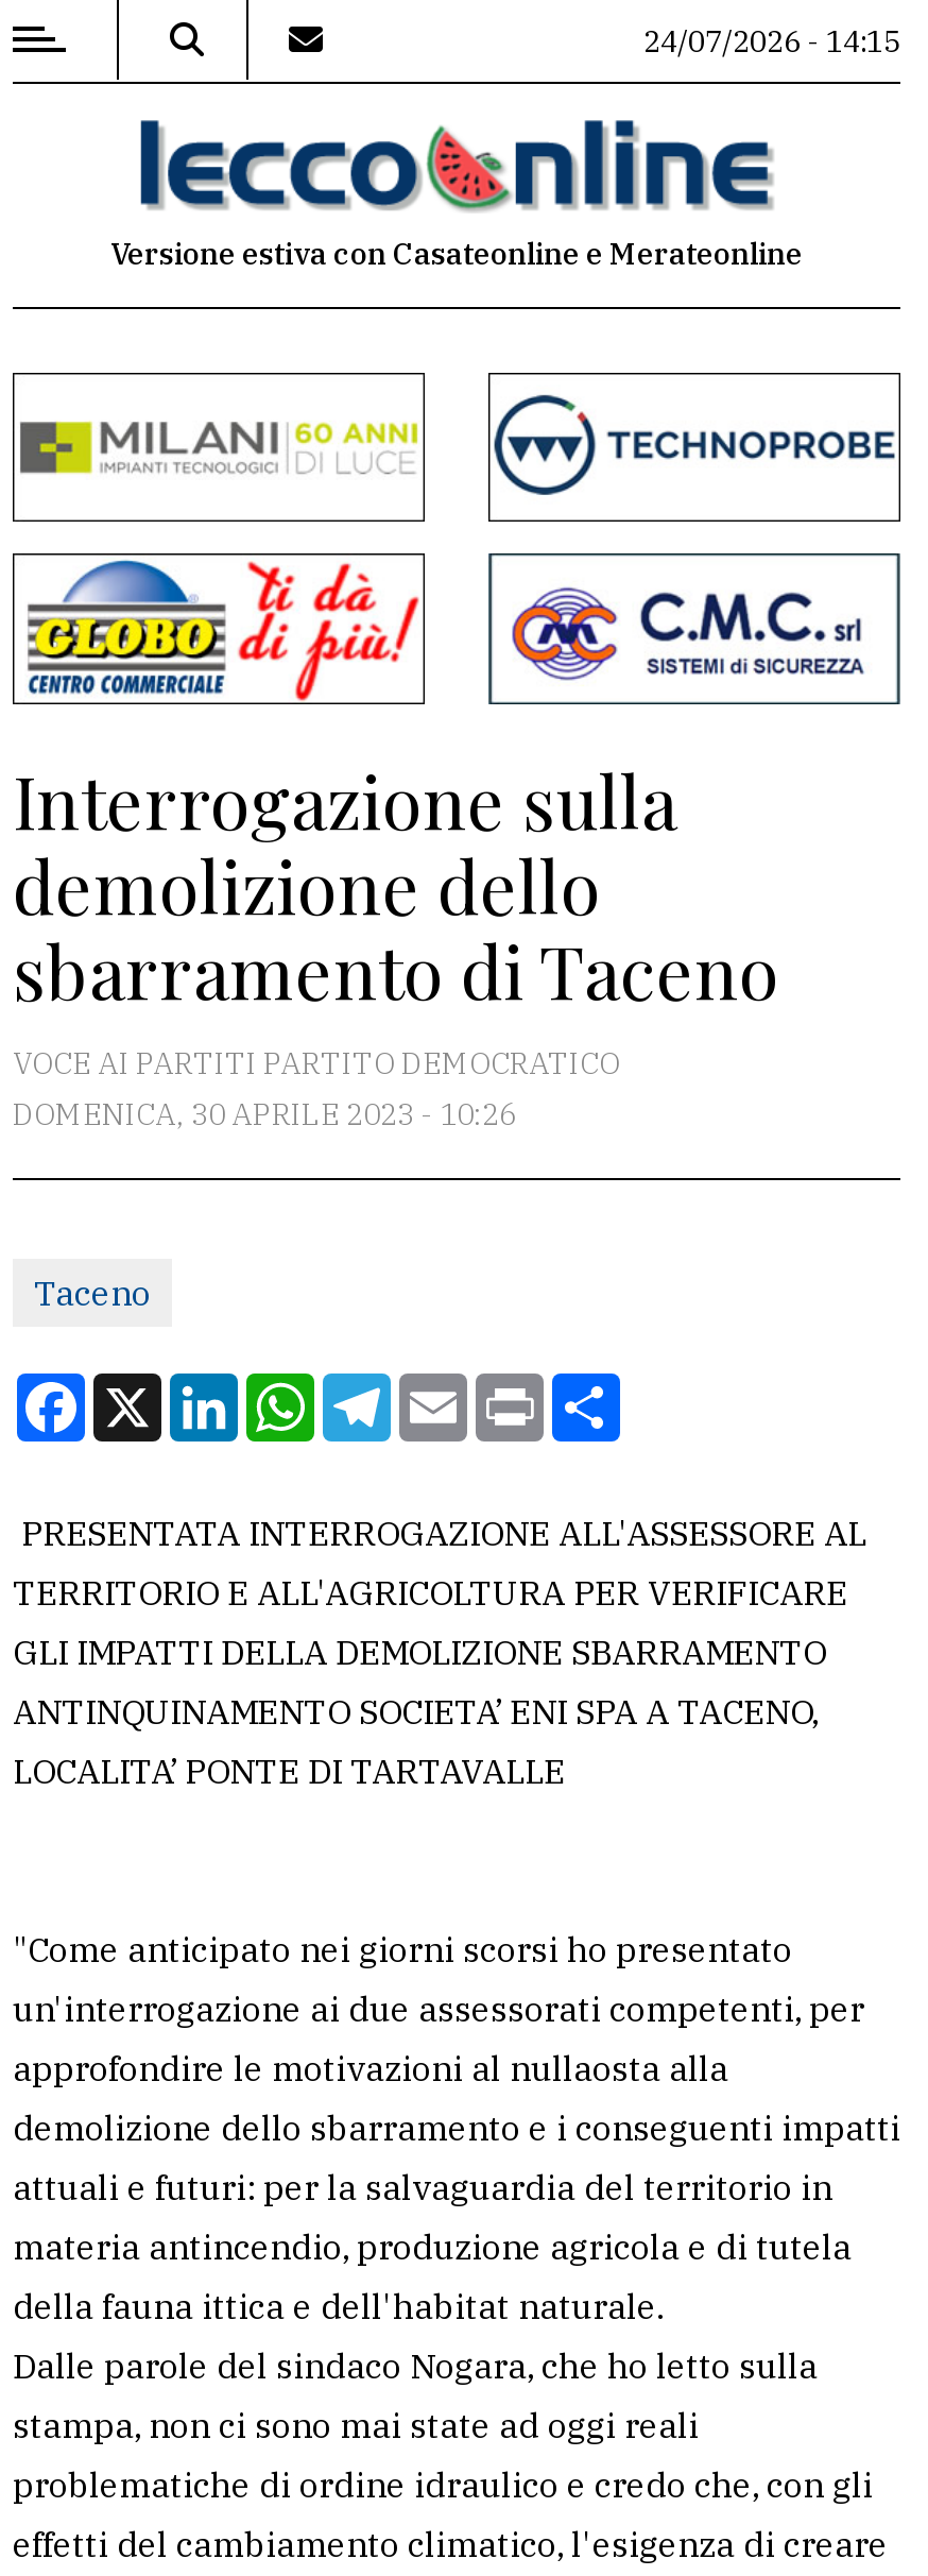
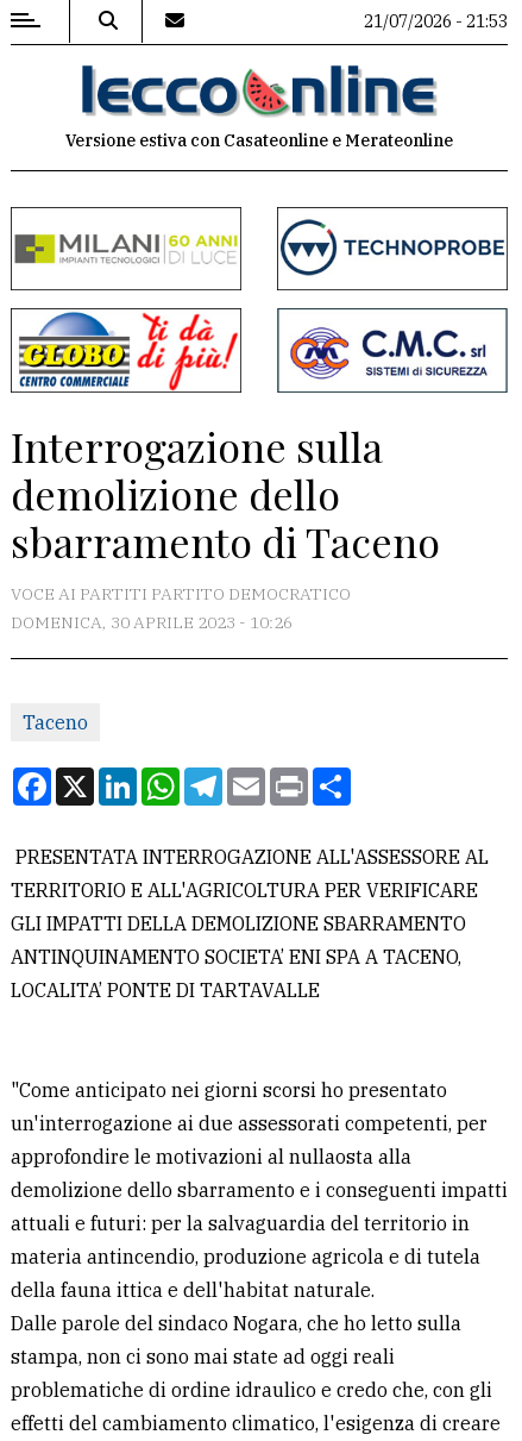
[643,22,900,61] 24/07/2026 - 14:15 -> [364,11,508,32] 21/07/2026 - 21:53

